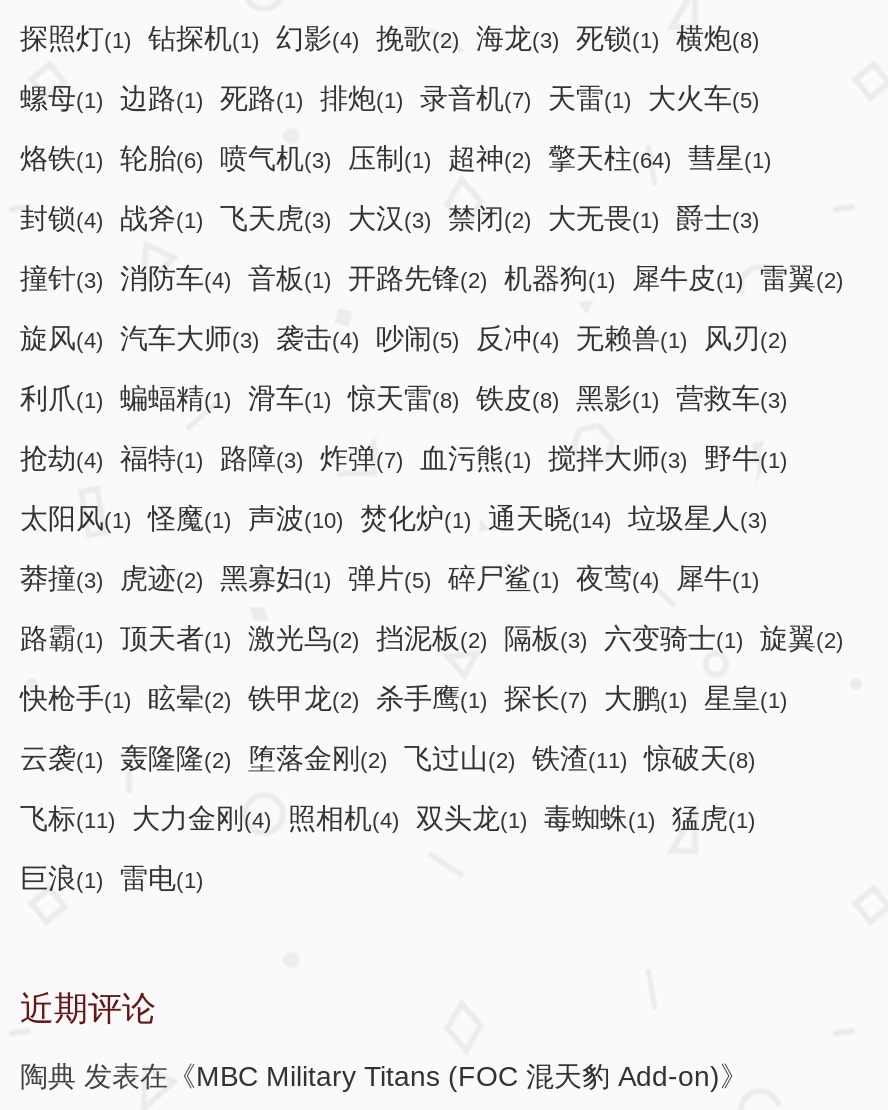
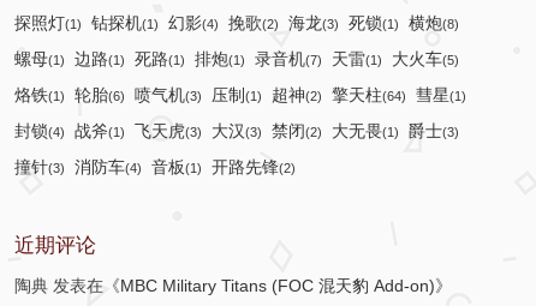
[20,262,844,894] 撞针(3) 消防车(4) 音板(1) 开路先锋(2) 机器狗(1) 犀牛皮(1) 雷翼(2) | 旋风(4) 汽车大师(3) 袭击(4) 吵闹(5) 反冲(4) 无赖兽(1) 风刃(2) | 利爪(1) 蝙蝠精(1) 滑车(1) 惊天雷(8) 铁皮(8) 黑影(1) 营救车(3) | 抢劫(4) 福特(1) 路障(3) 炸弹(7) 血污熊(1) 搅拌大师(3) 野牛(1) | 太阳风(1) 怪魔(1) 声波(10) 焚化炉(1) 通天晓(14) 垃圾星人(3) | 莽撞(3) 虎迹(2) 黑寡妇(1) 弹片(5) 碎尸鲨(1) 夜莺(4) 犀牛(1) | 路霸(1) 顶天者(1) 激光鸟(2) 挡泥板(2) 隔板(3) 六变骑士(1) 旋翼(2) | 快枪手(1) 眩晕(2) 铁甲龙(2) 杀手鹰(1) 探长(7) 大鹏(1) 星皇(1) | 云袭(1) 轰隆隆(2) 堕落金刚(2) 飞过山(2) 铁渣(11) 惊破天(8) | 飞标(11) 大力金刚(4) 照相机(4) 双头龙(1) 毒蜘蛛(1) 猛虎(1) | 巨浪(1) 雷电(1) -> [14,157,296,176] 撞针(3) 消防车(4) 音板(1) 开路先锋(2)

